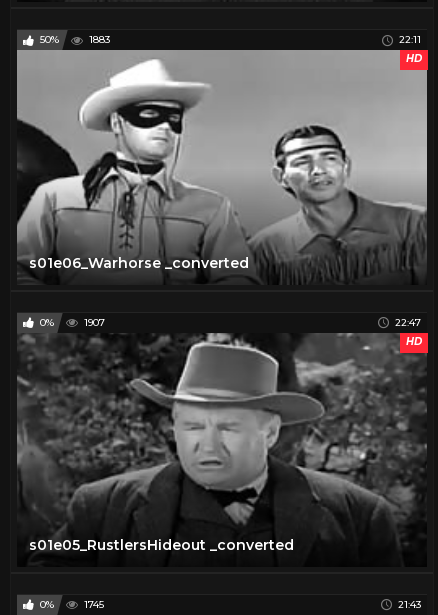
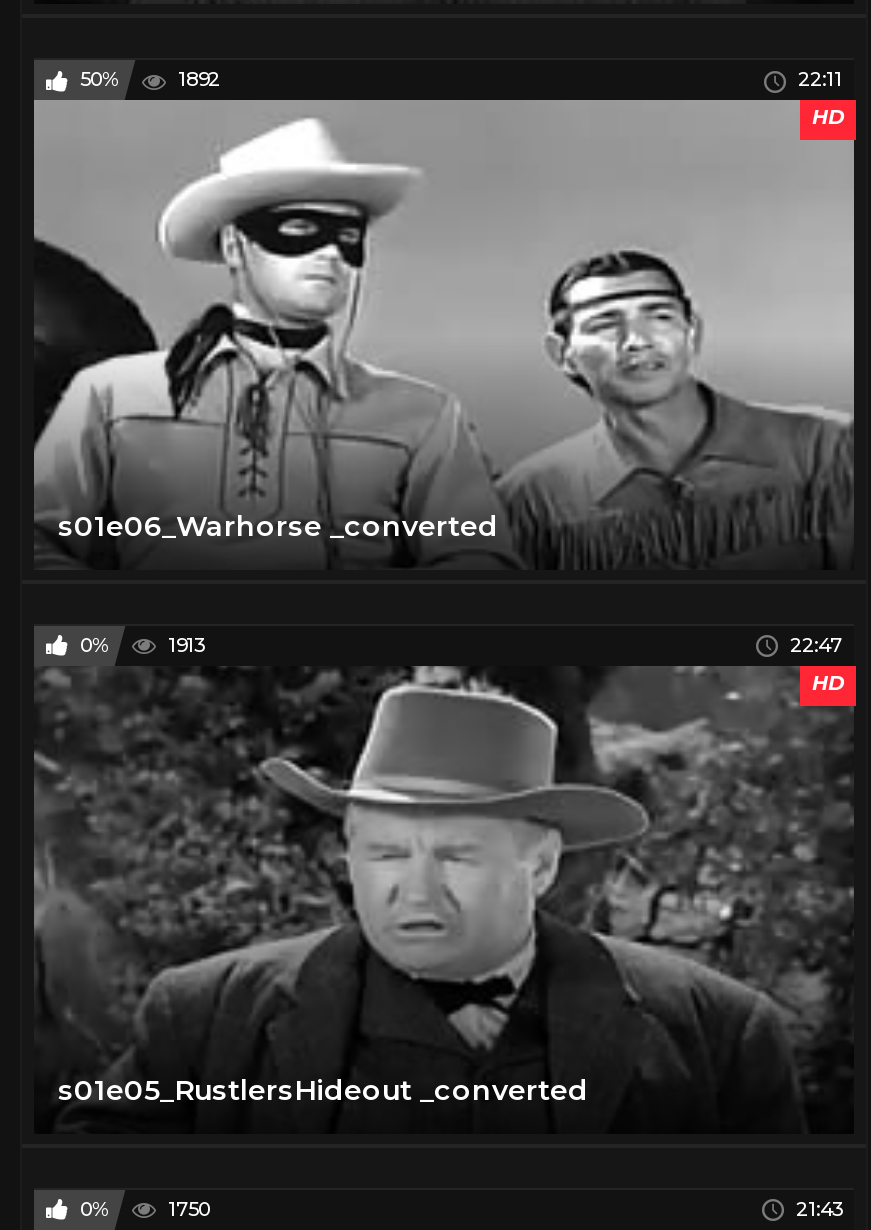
[89,33,110,46] 1883 -> [178,67,220,93] 1892
[84,316,105,329] 1907 -> [168,631,204,657] 1913
[84,598,104,611] 1745 -> [168,1196,210,1222] 1750

